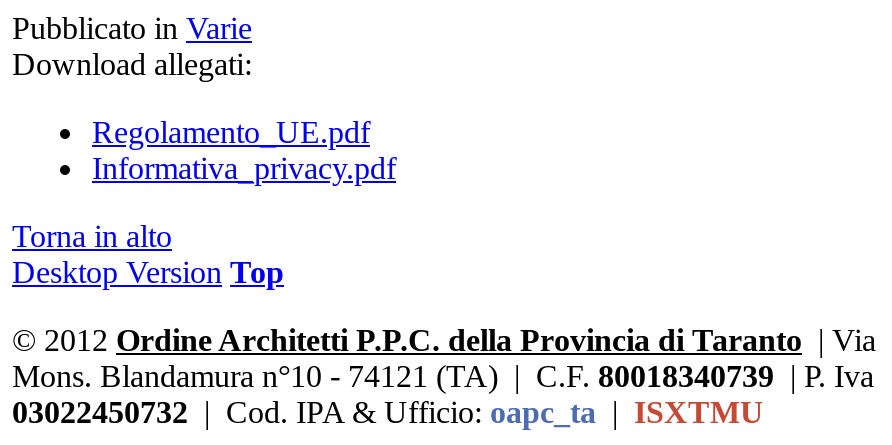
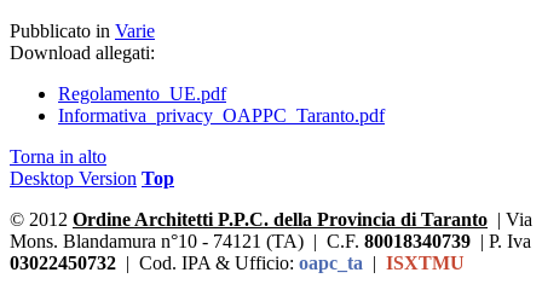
[92,152,396,186] Informativa_privacy.pdf -> [58,106,385,126] Informativa_privacy_OAPPC_Taranto.pdf

